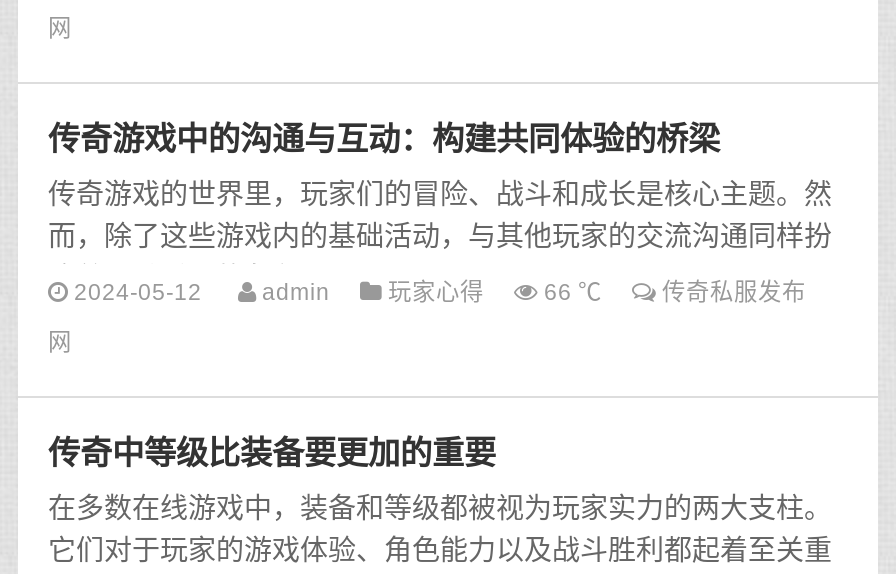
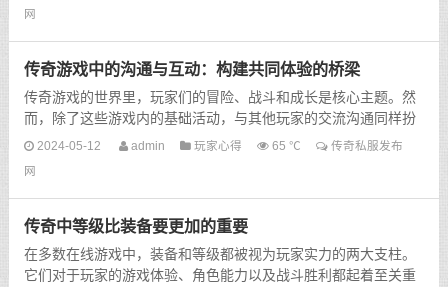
[538,278,602,304] 66 ℃ -> [269,139,301,152] 65 ℃

